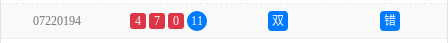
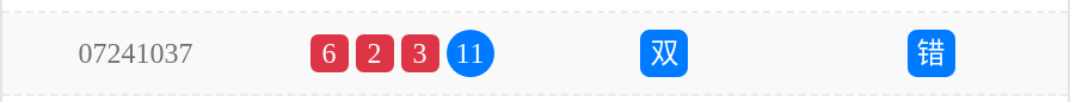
[33,14,81,28] 07220194 -> [78,37,193,70] 07241037
[135,14,141,28] 4 -> [322,37,336,70] 6
[154,14,160,28] 7 -> [367,37,382,70] 2
[173,14,179,28] 0 -> [413,37,427,70] 3

